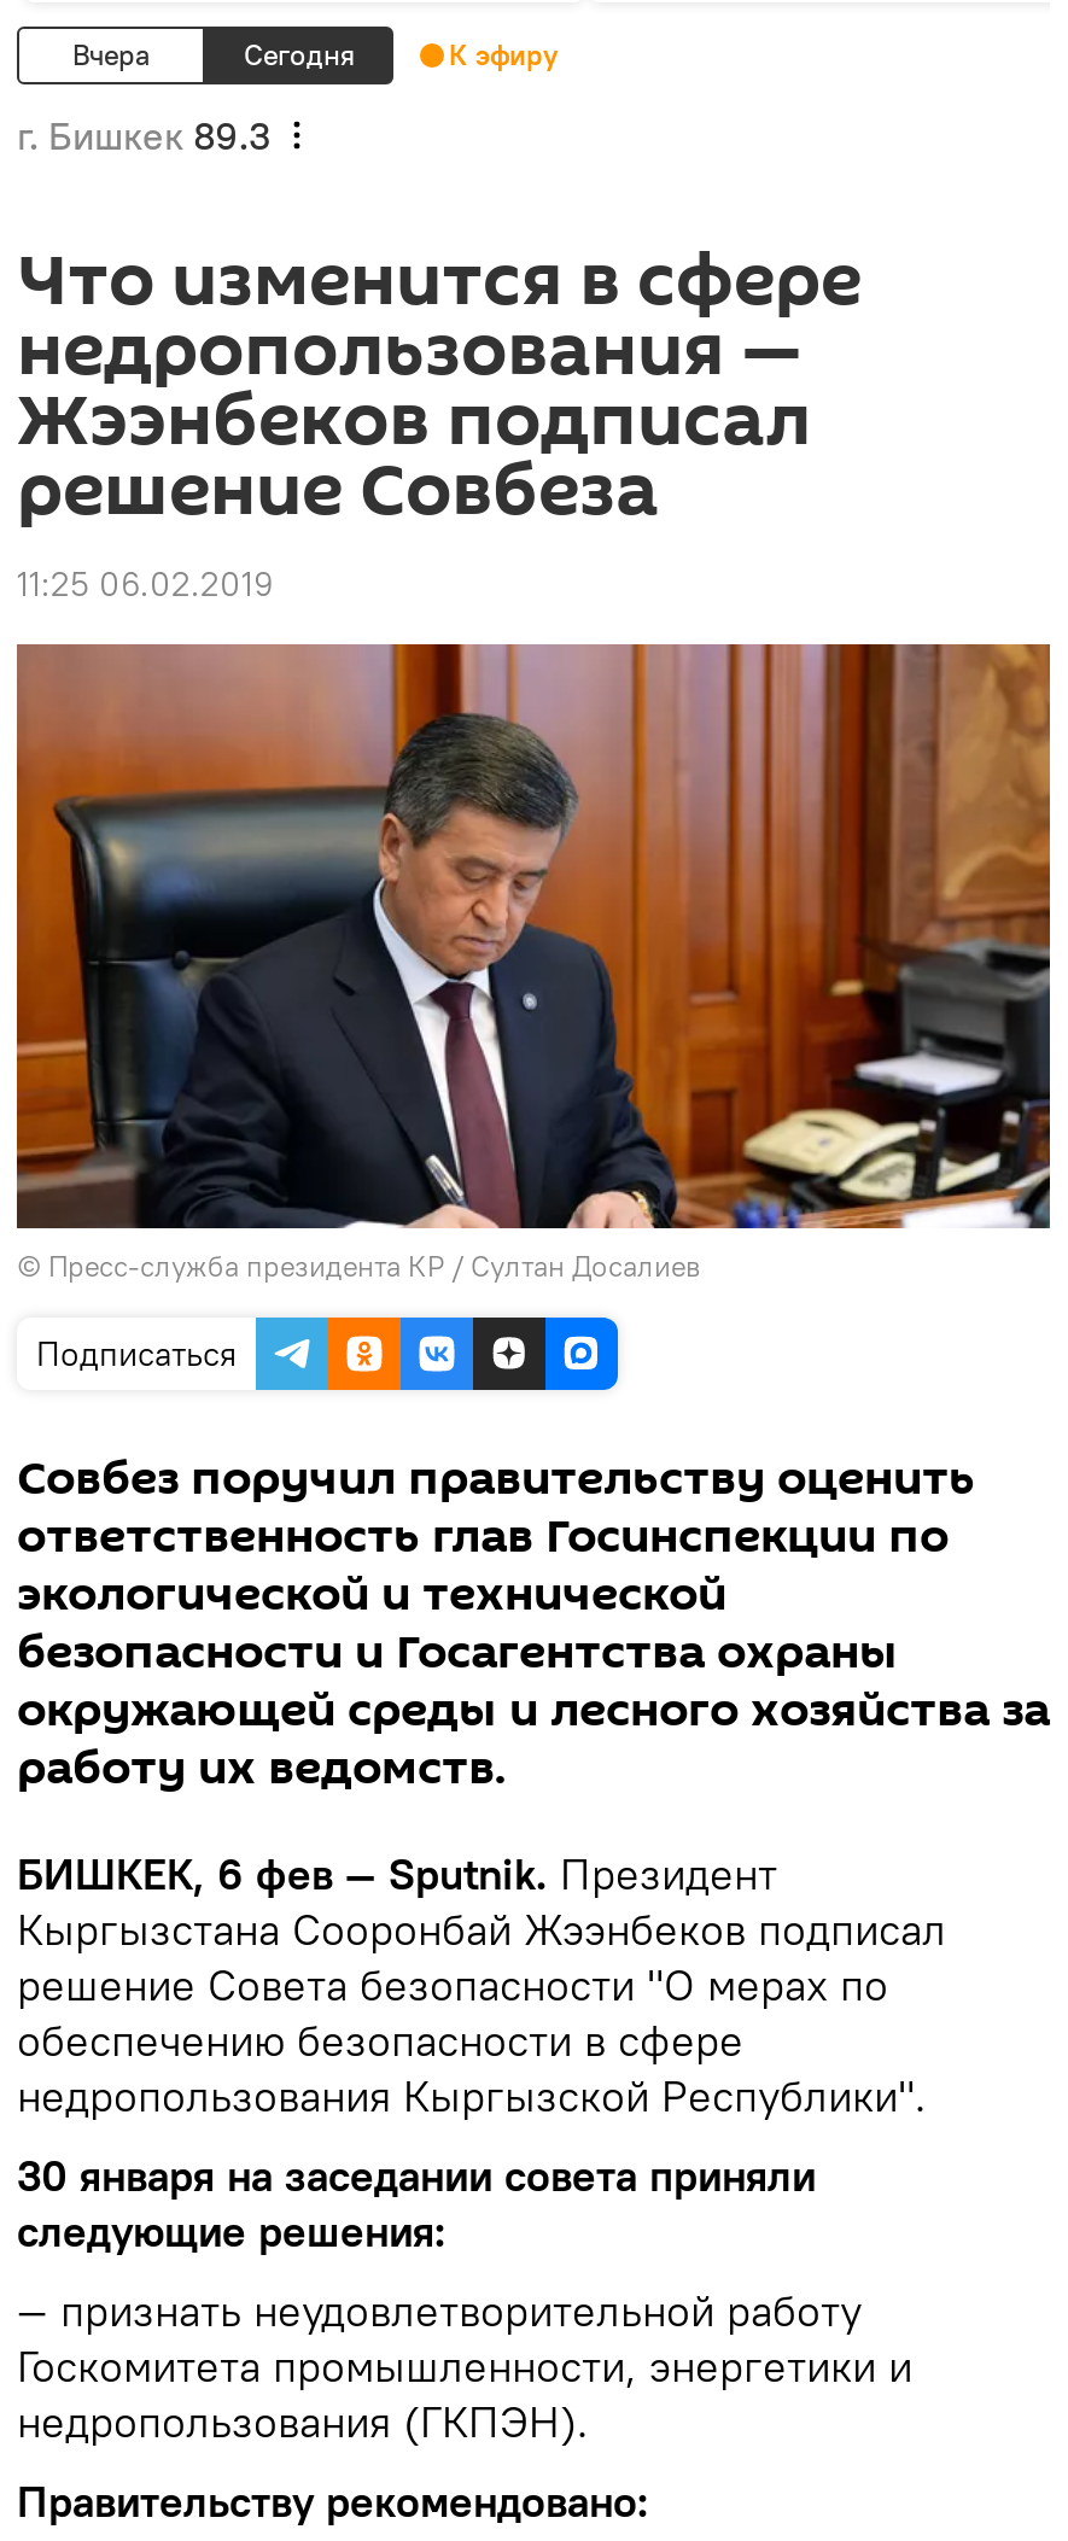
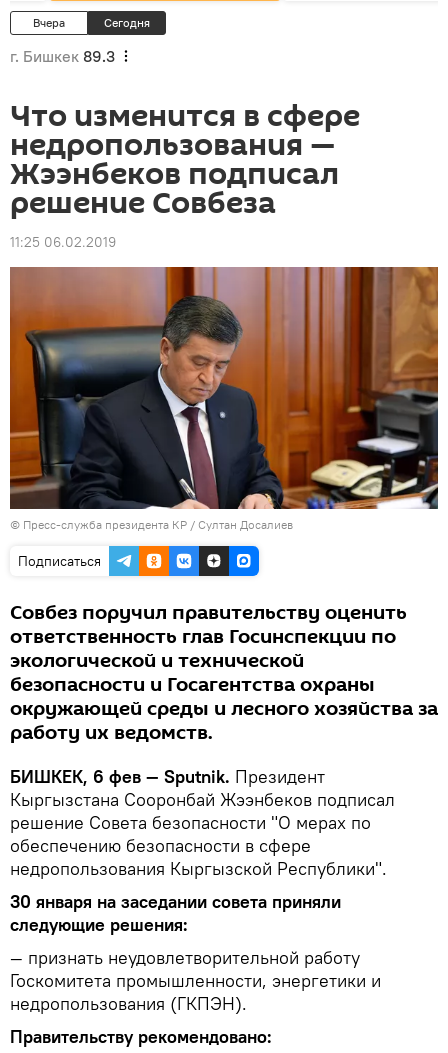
[449,36,558,72] К эфиру -> none

